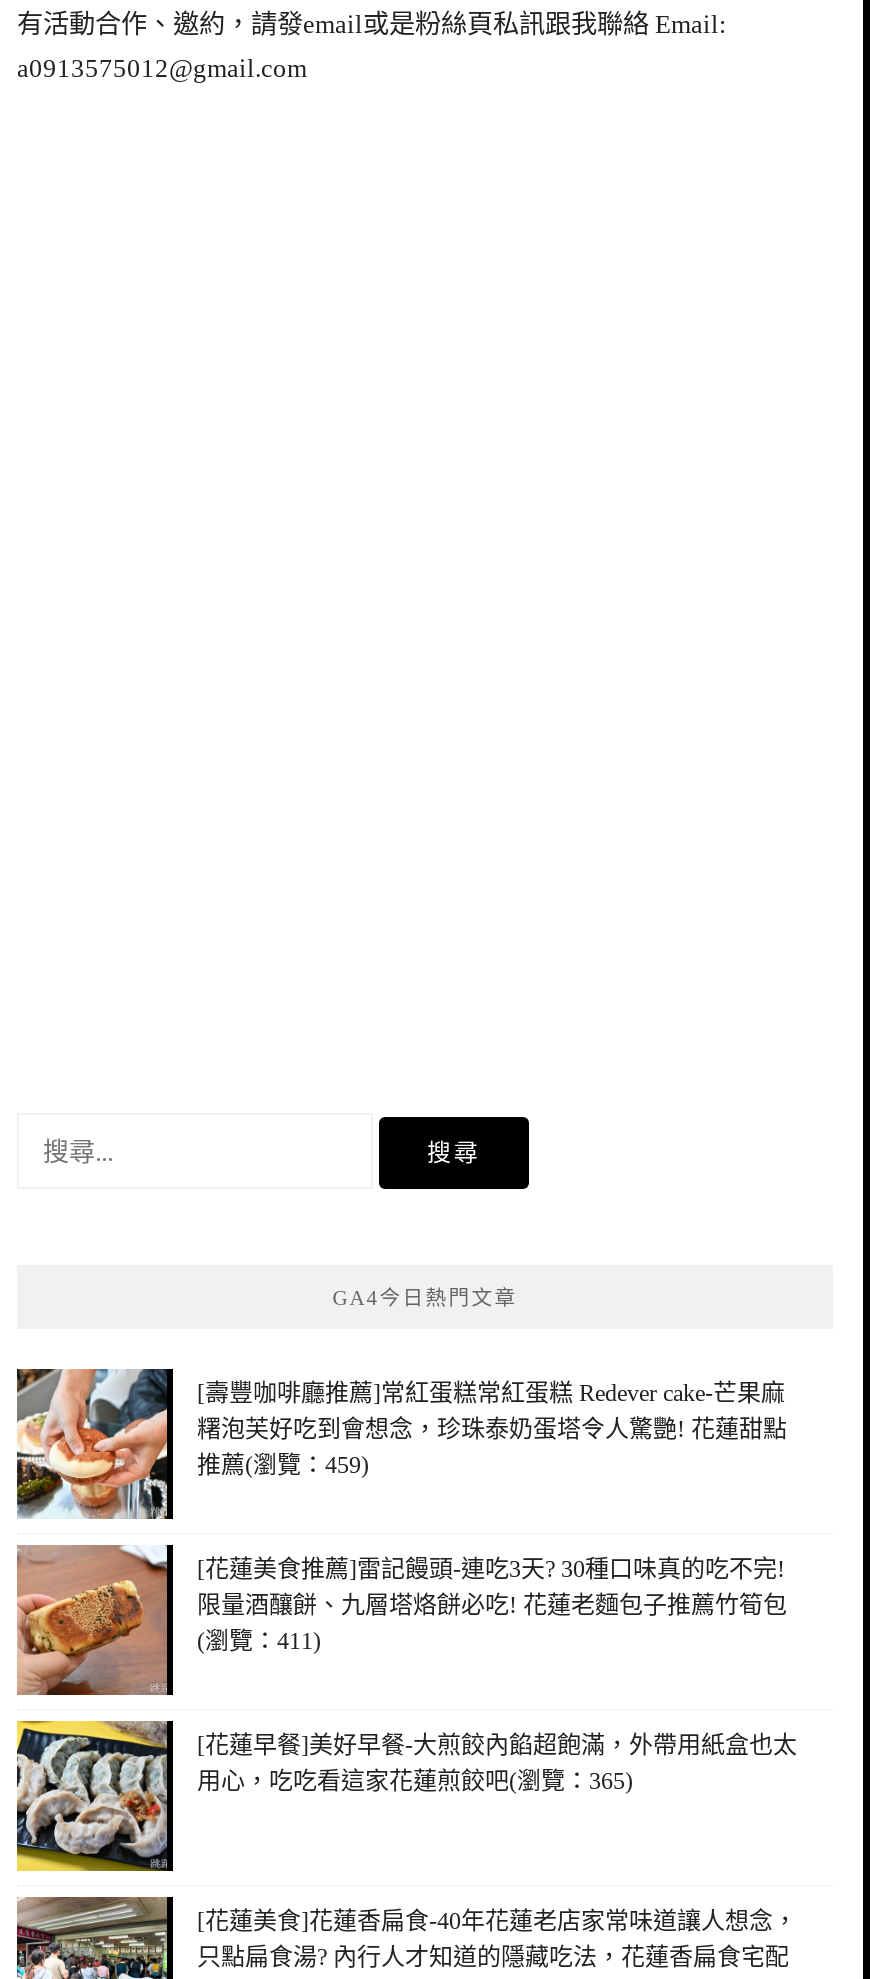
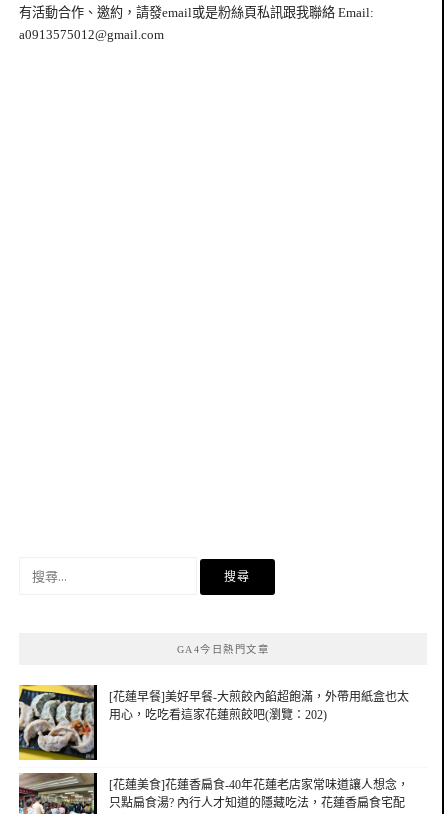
[15,1367,787,1521] [image] | [壽豐咖啡廳推薦]常紅蛋糕常紅蛋糕 Redever cake-芒果麻 | 糬泡芙好吃到會想念，珍珠泰奶蛋塔令人驚艷! 花蓮甜點 | 推薦(瀏覽：459) -> none
[17,1545,787,1697] [image] | [花蓮美食推薦]雷記饅頭-連吃3天? 30種口味真的吃不完! | 限量酒釀餅、九層塔烙餅必吃! 花蓮老麵包子推薦竹筍包 | (瀏覽：411) -> none
[197,1768,633,1796] 用心，吃吃看這家花蓮煎餃吧(瀏覽：365) -> [109,708,327,722] 用心，吃吃看這家花蓮煎餃吧(瀏覽：202)

